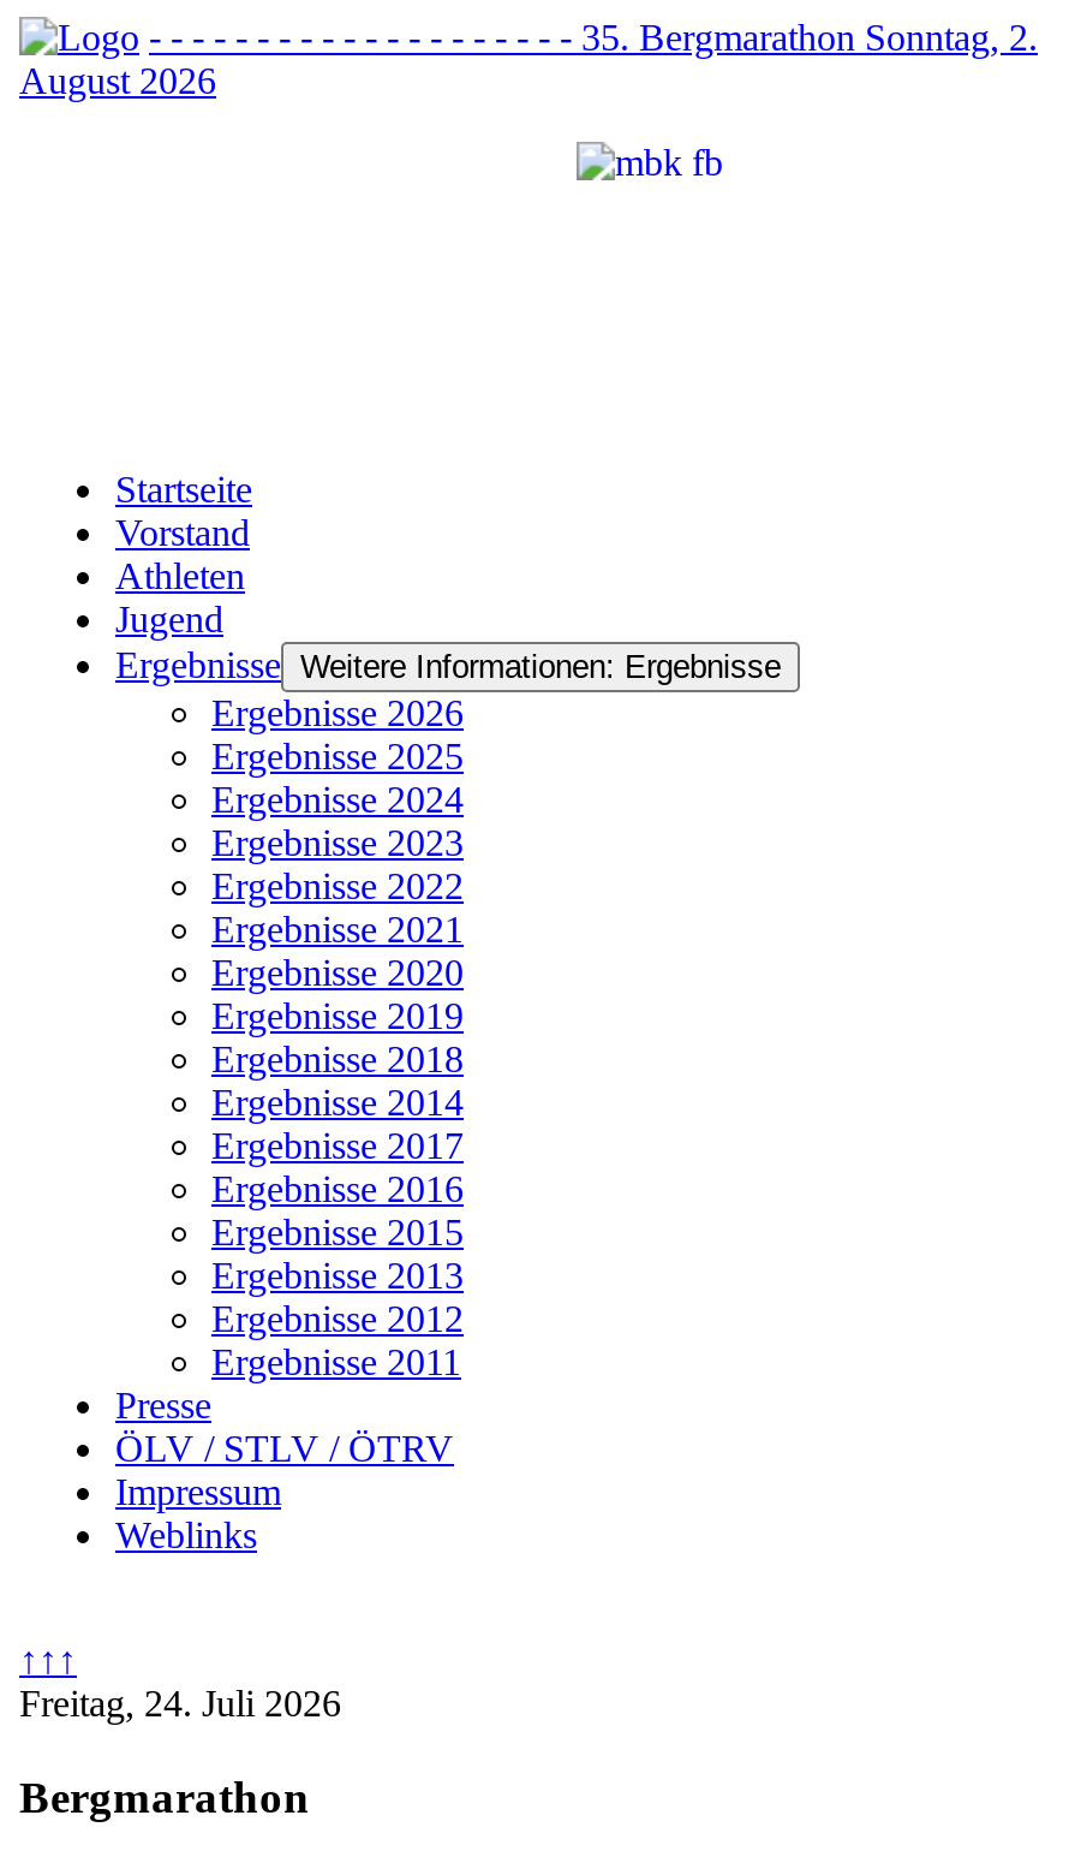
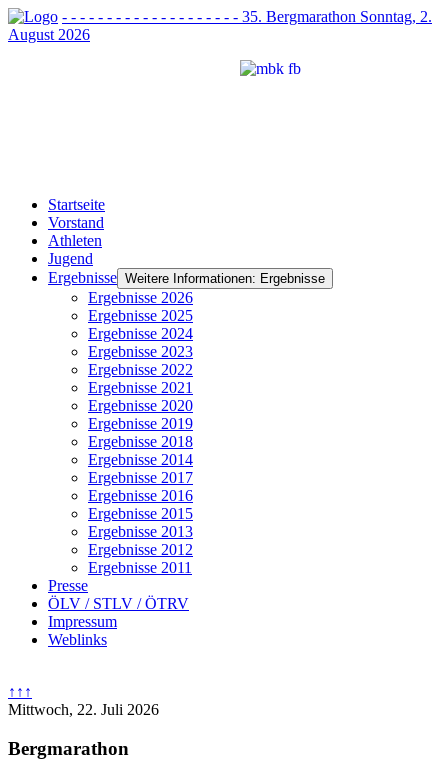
[19,1683,341,1724] Freitag, 24. Juli 2026 -> [8,701,159,718] Mittwoch, 22. Juli 2026

